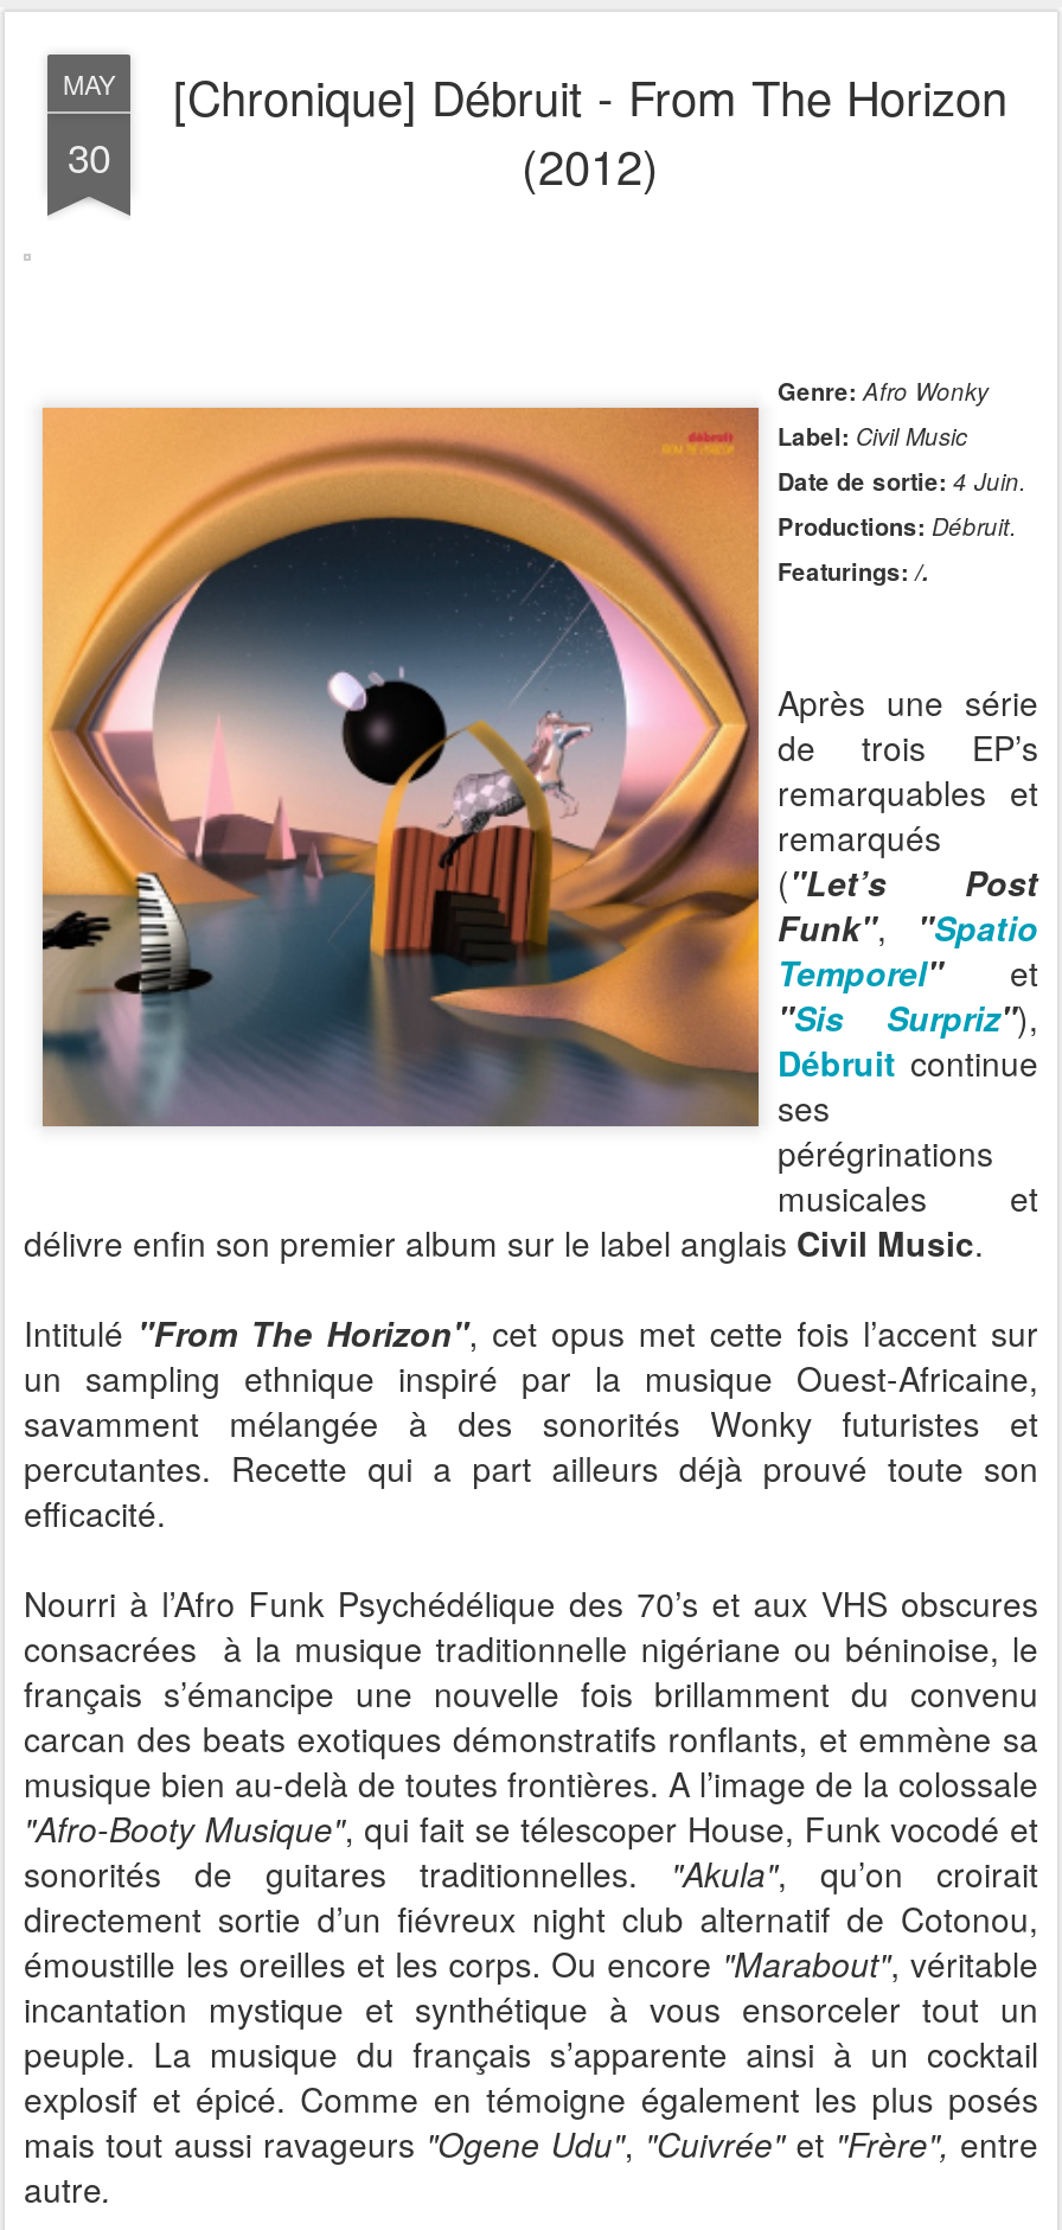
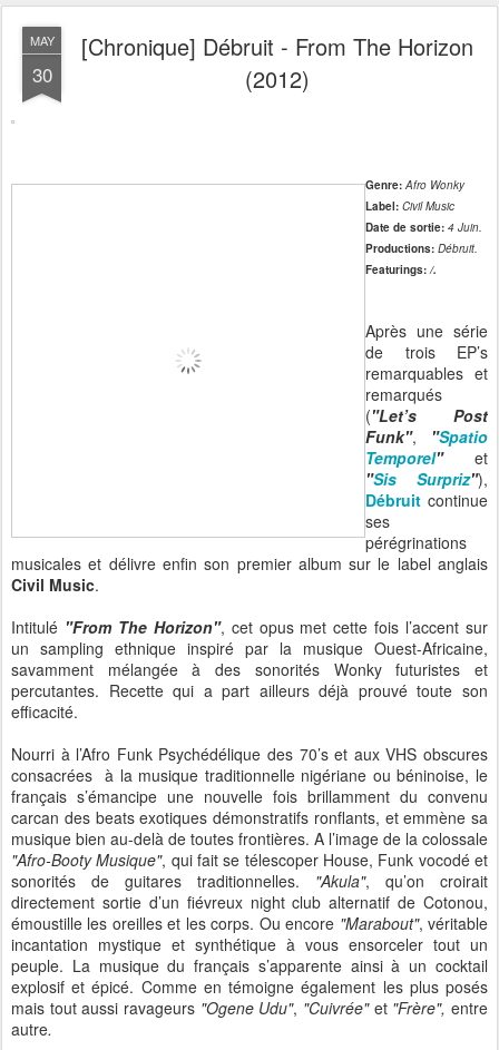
[38,405,763,1129] [image] -> none

